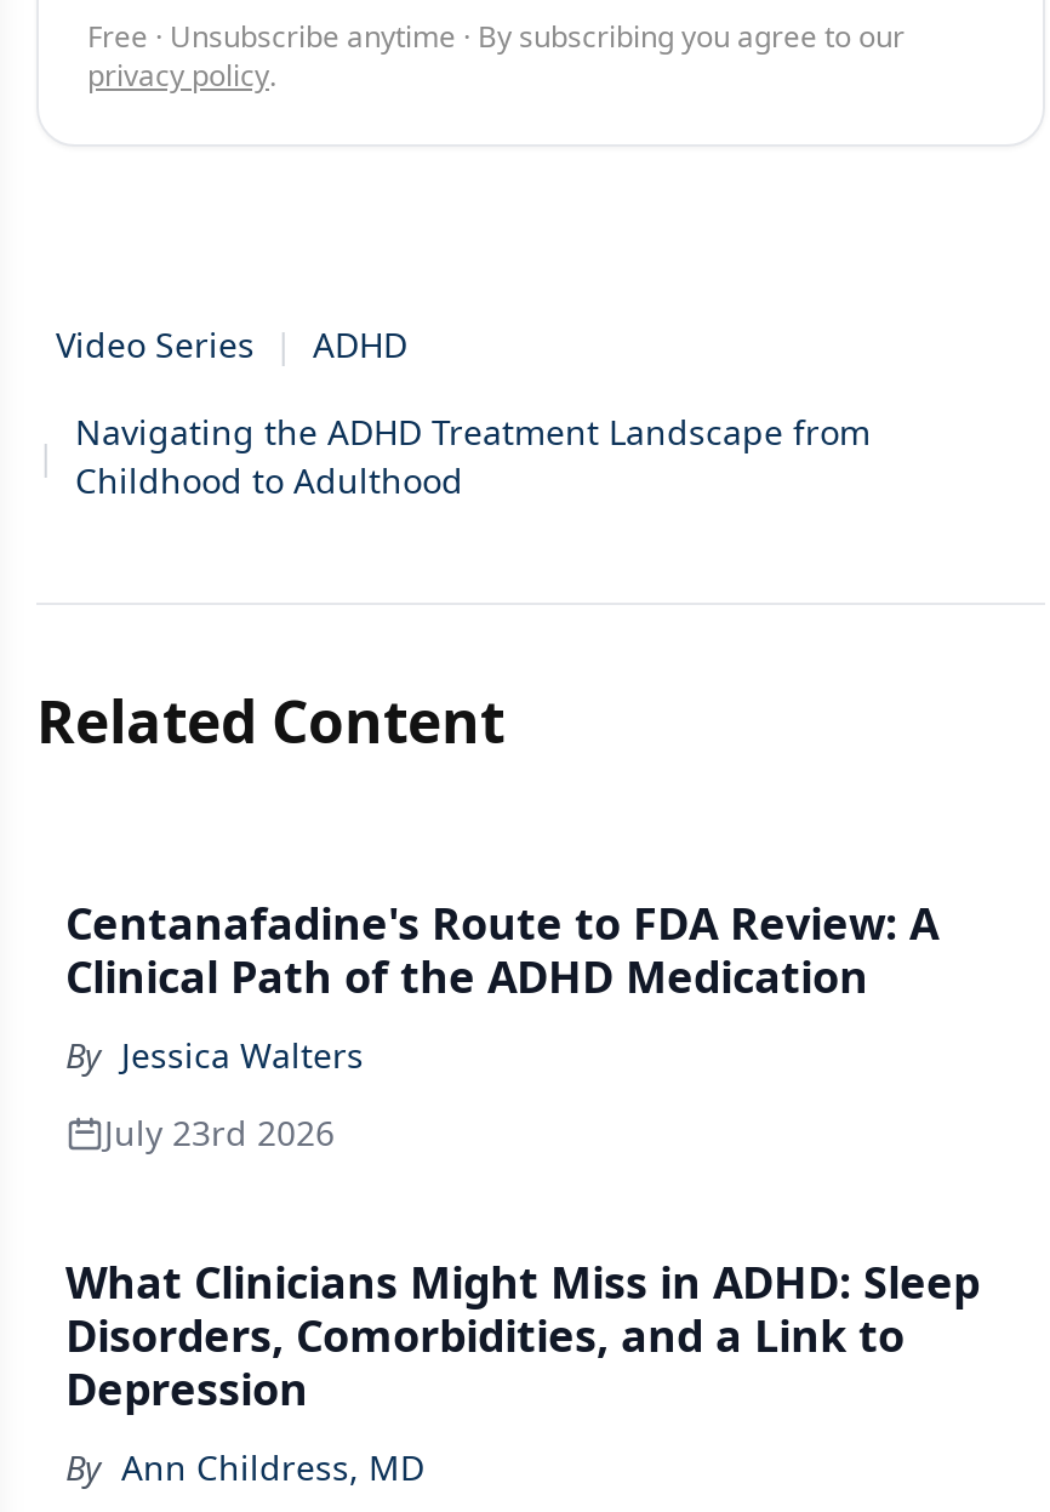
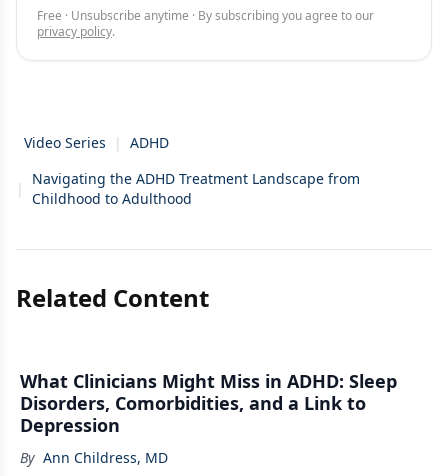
[65,894,938,1156] Centanafadine's Route to FDA Review: A | Clinical Path of the ADHD Medication | By Jessica Walters | July 23rd 2026 -> none

